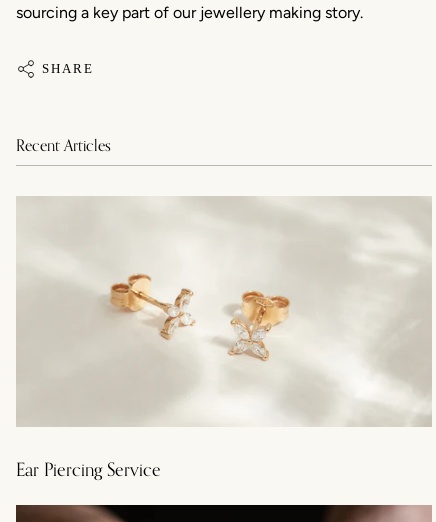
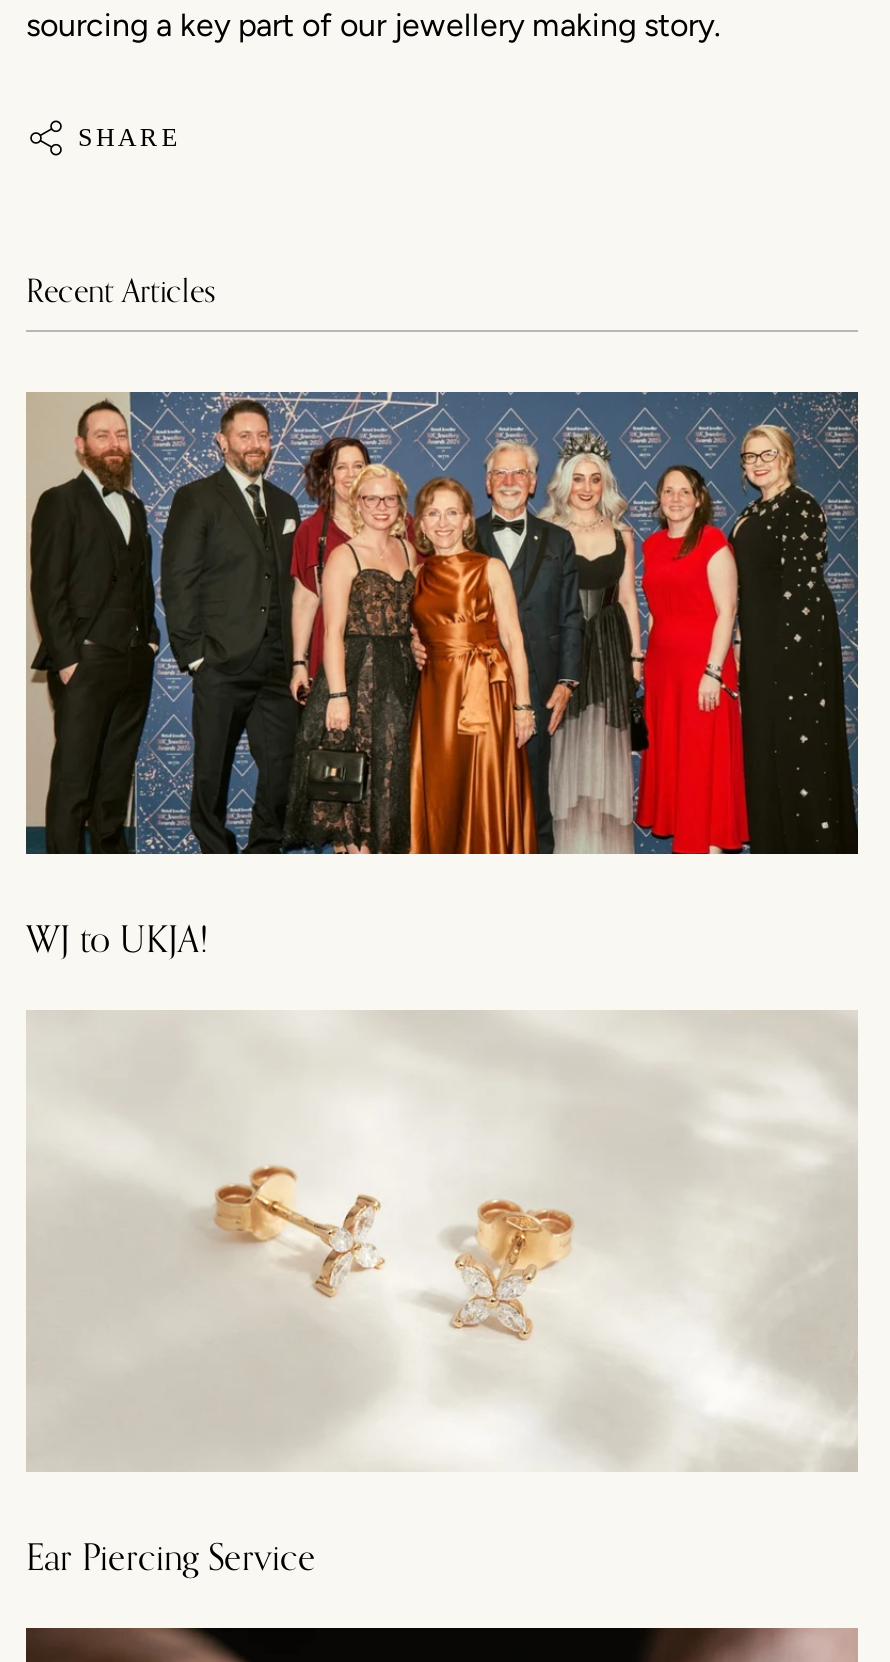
none -> [24,390,860,970] [image] | WJ to UKJA!

